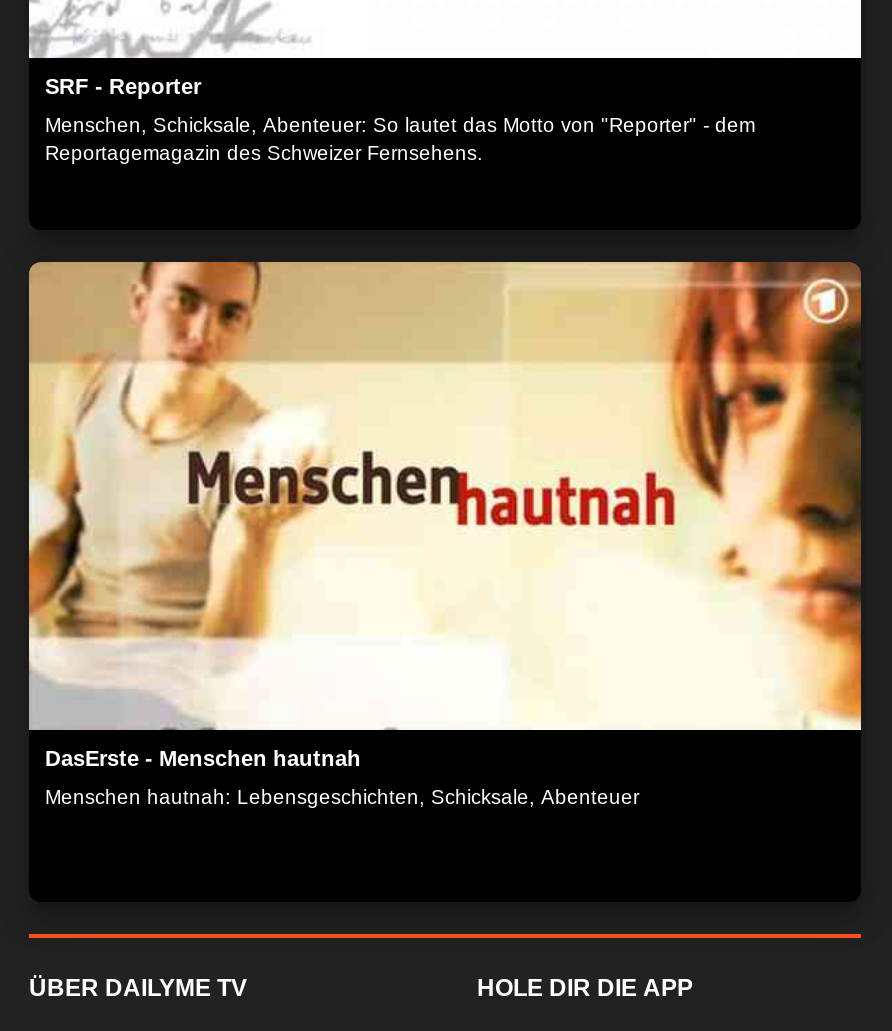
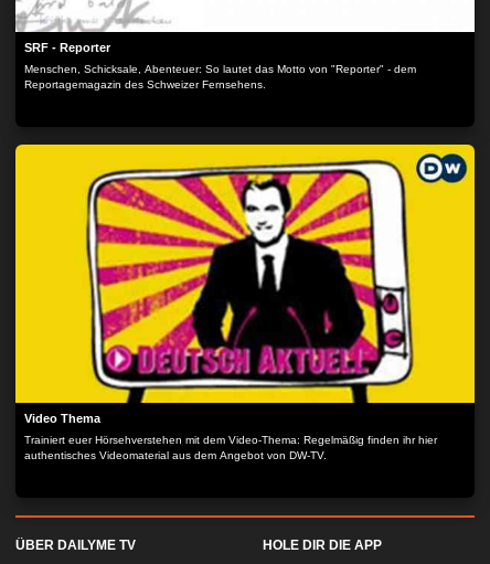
[27,260,863,770] [image] | DasErste - Menschen hautnah -> [14,143,476,425] [image] | Video Thema
[45,786,639,808] Menschen hautnah: Lebensgeschichten, Schicksale, Abenteuer -> [24,434,437,461] Trainiert euer Hörsehverstehen mit dem Video-Thema: Regelmäßig finden ihr hier | authentisches Videomaterial aus dem Angebot von DW-TV.

